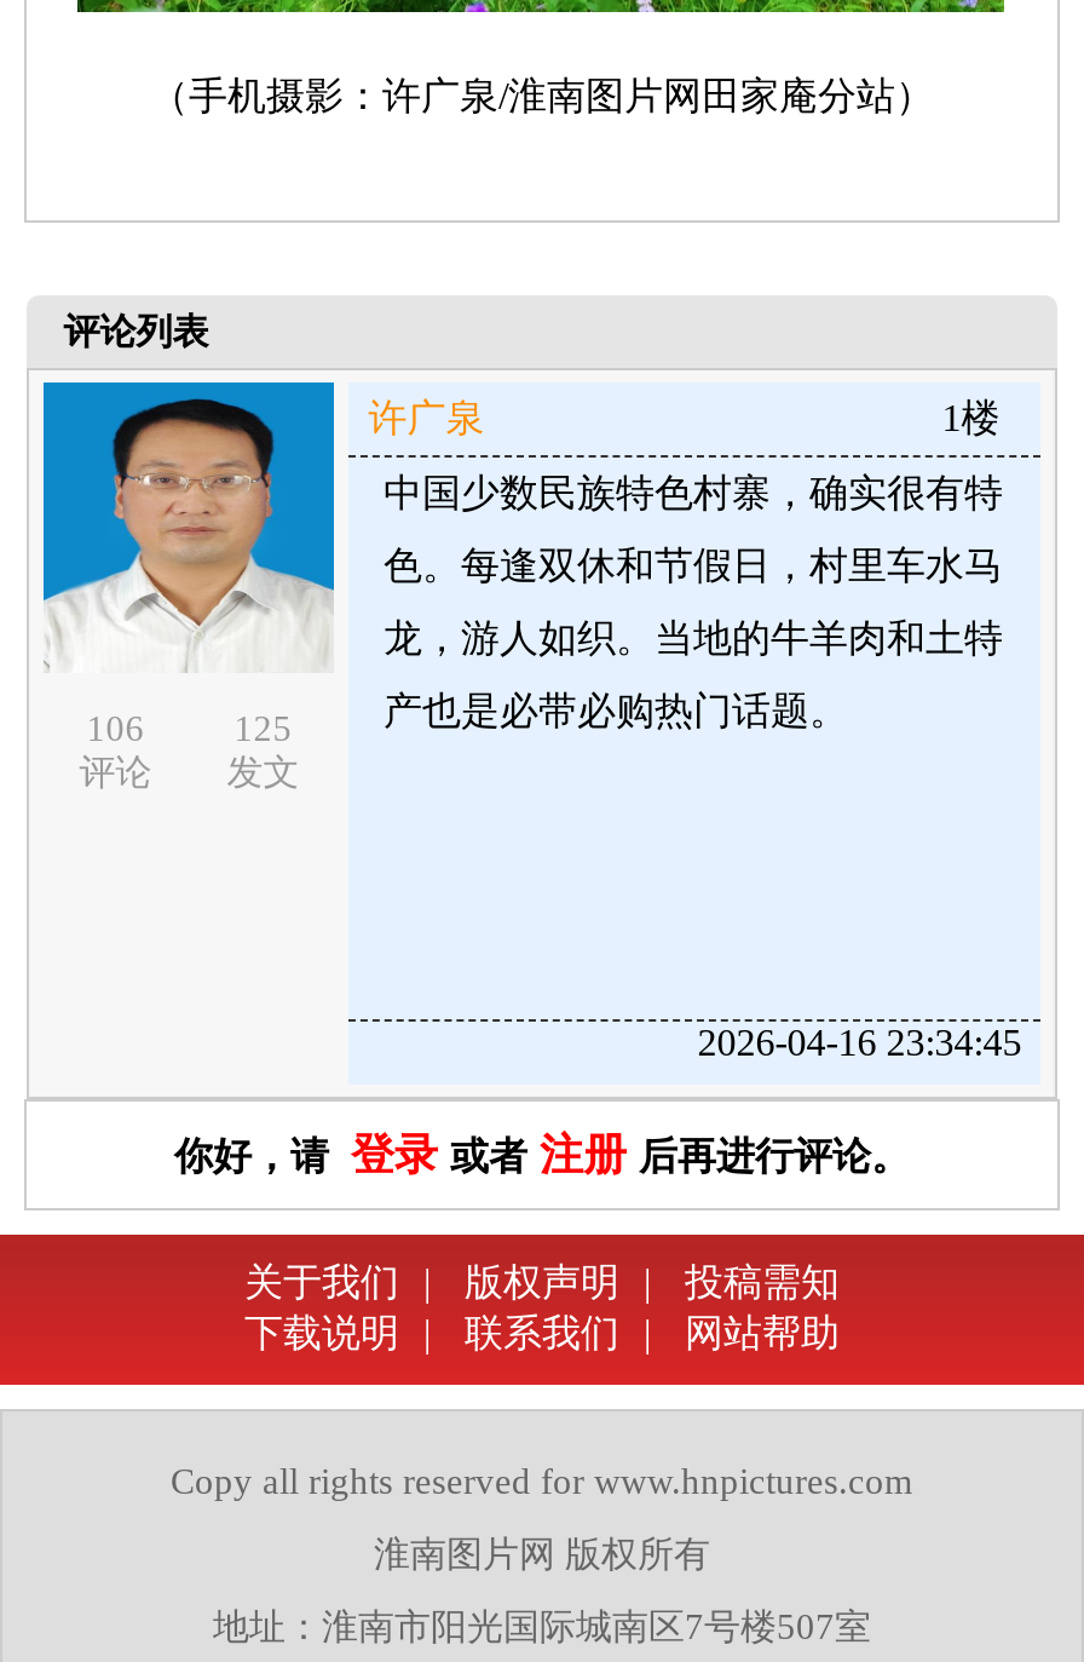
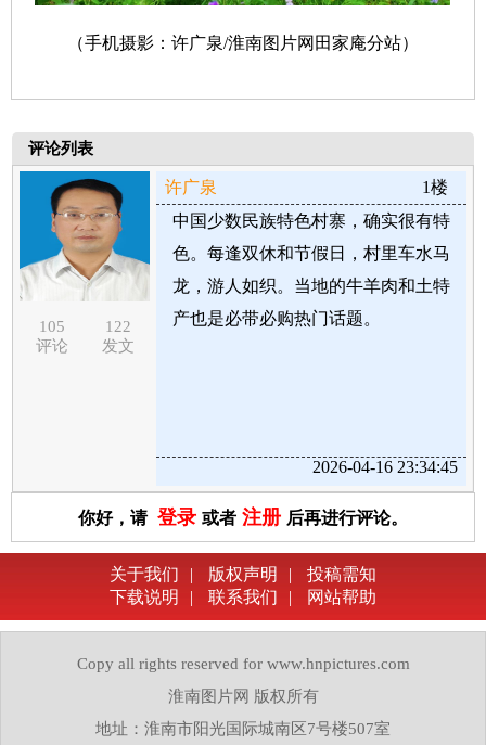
[86,708,144,747] 106 -> [39,317,65,335] 105
[234,708,292,747] 125 -> [105,317,131,335] 122

